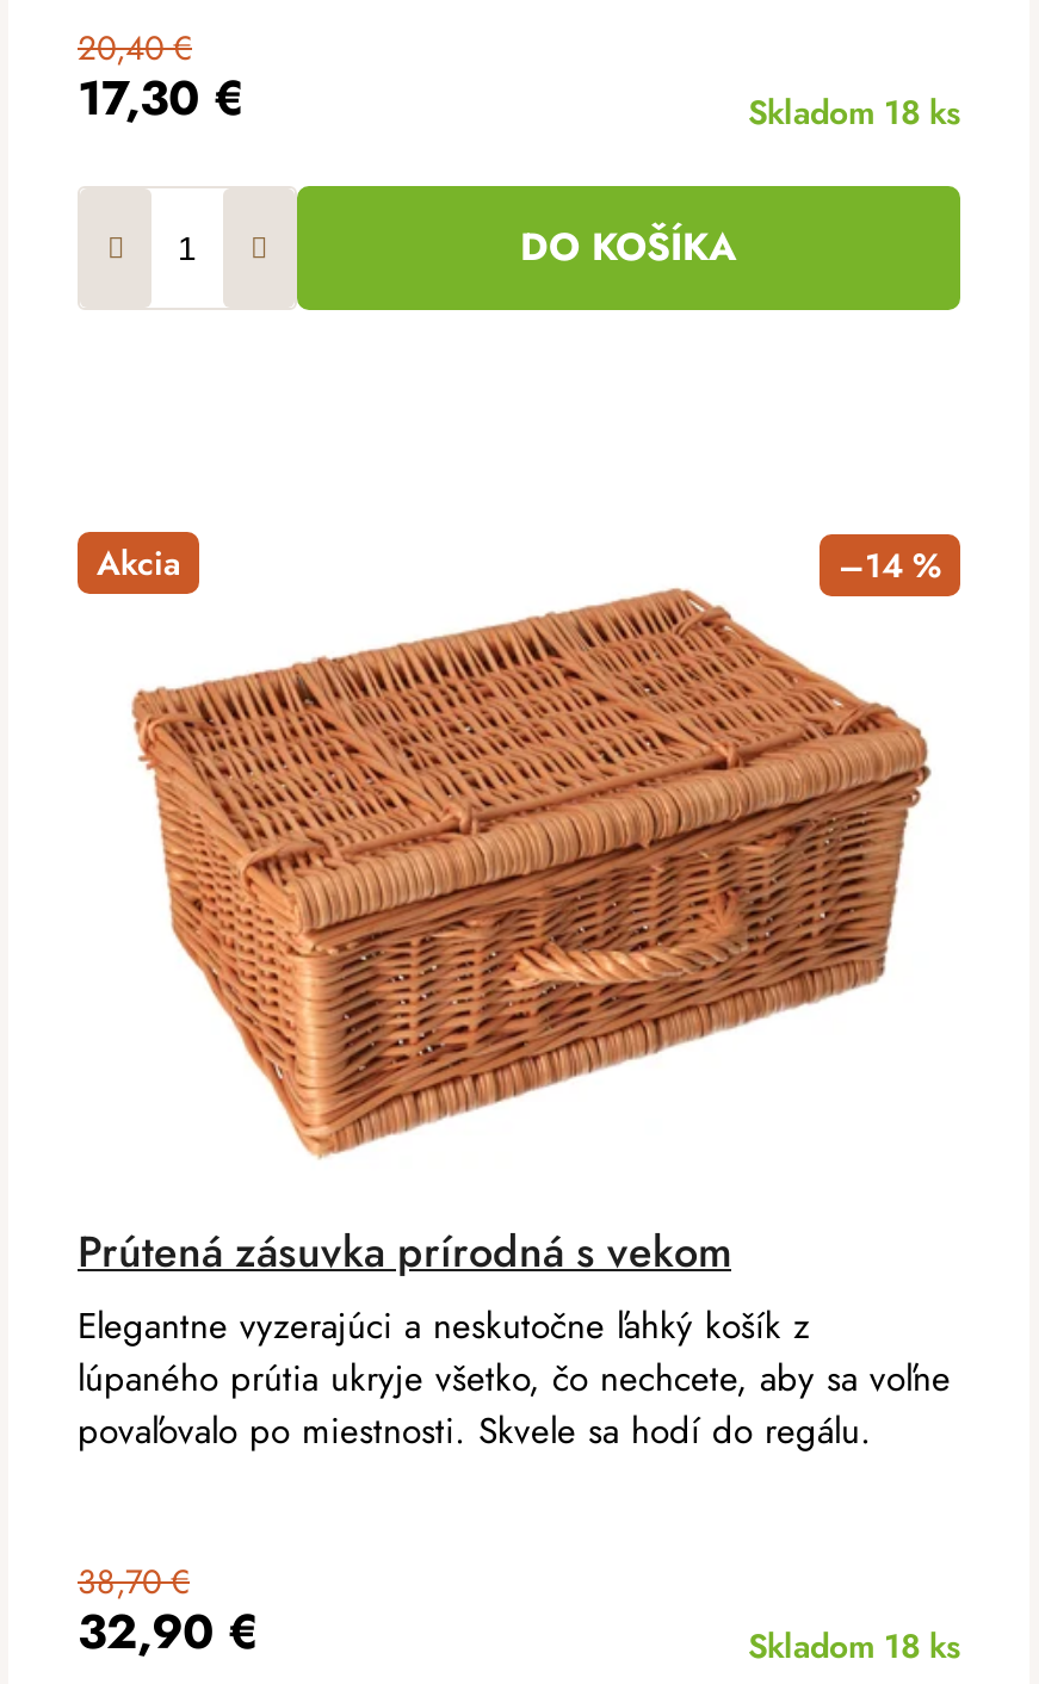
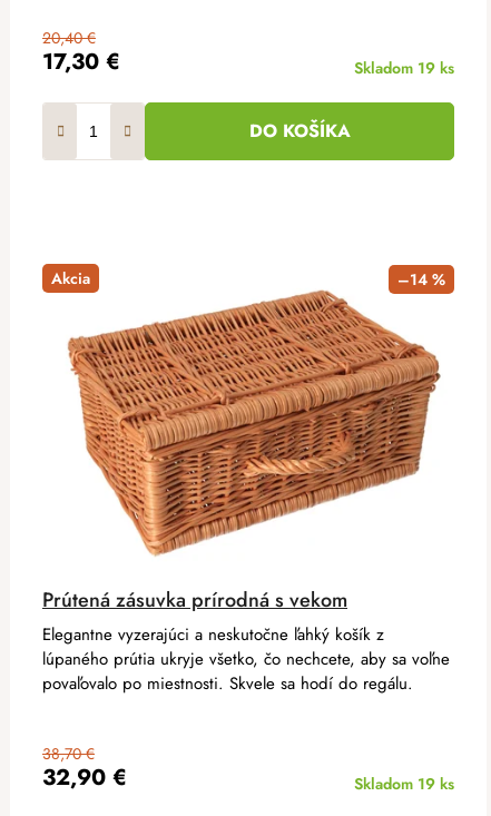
[748,88,960,136] Skladom 18 ks -> [354,57,454,79] Skladom 19 ks
[748,1622,960,1670] Skladom 18 ks -> [354,773,454,795] Skladom 19 ks

